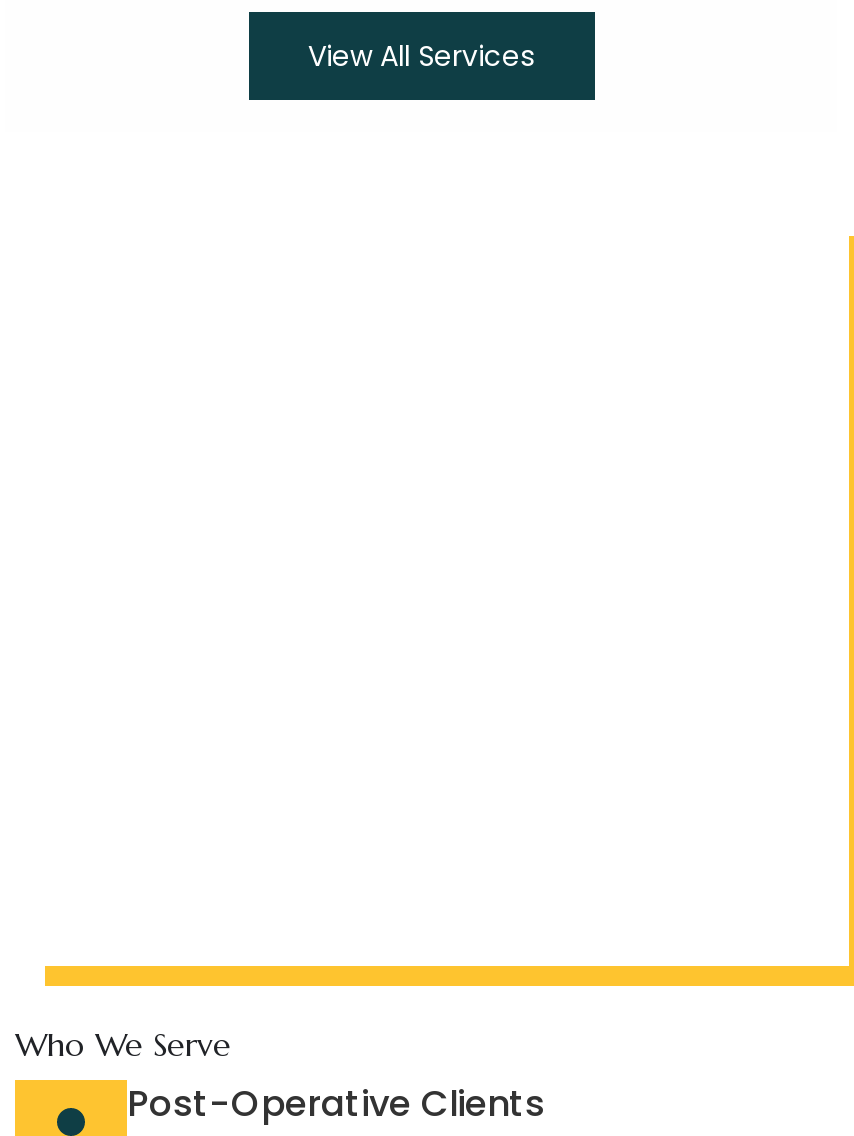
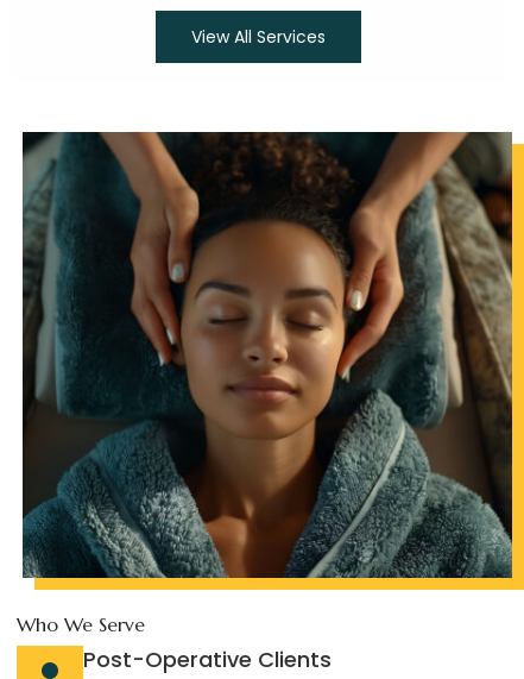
none -> [21,131,513,579] [image]

